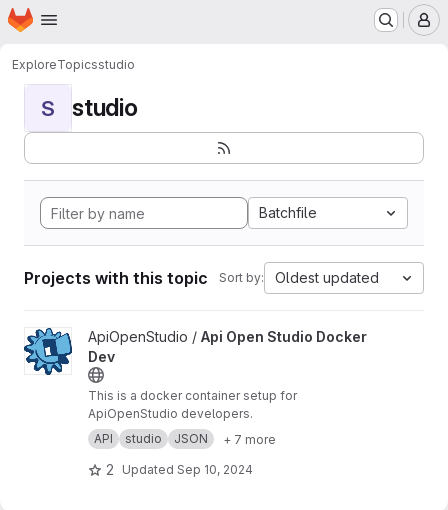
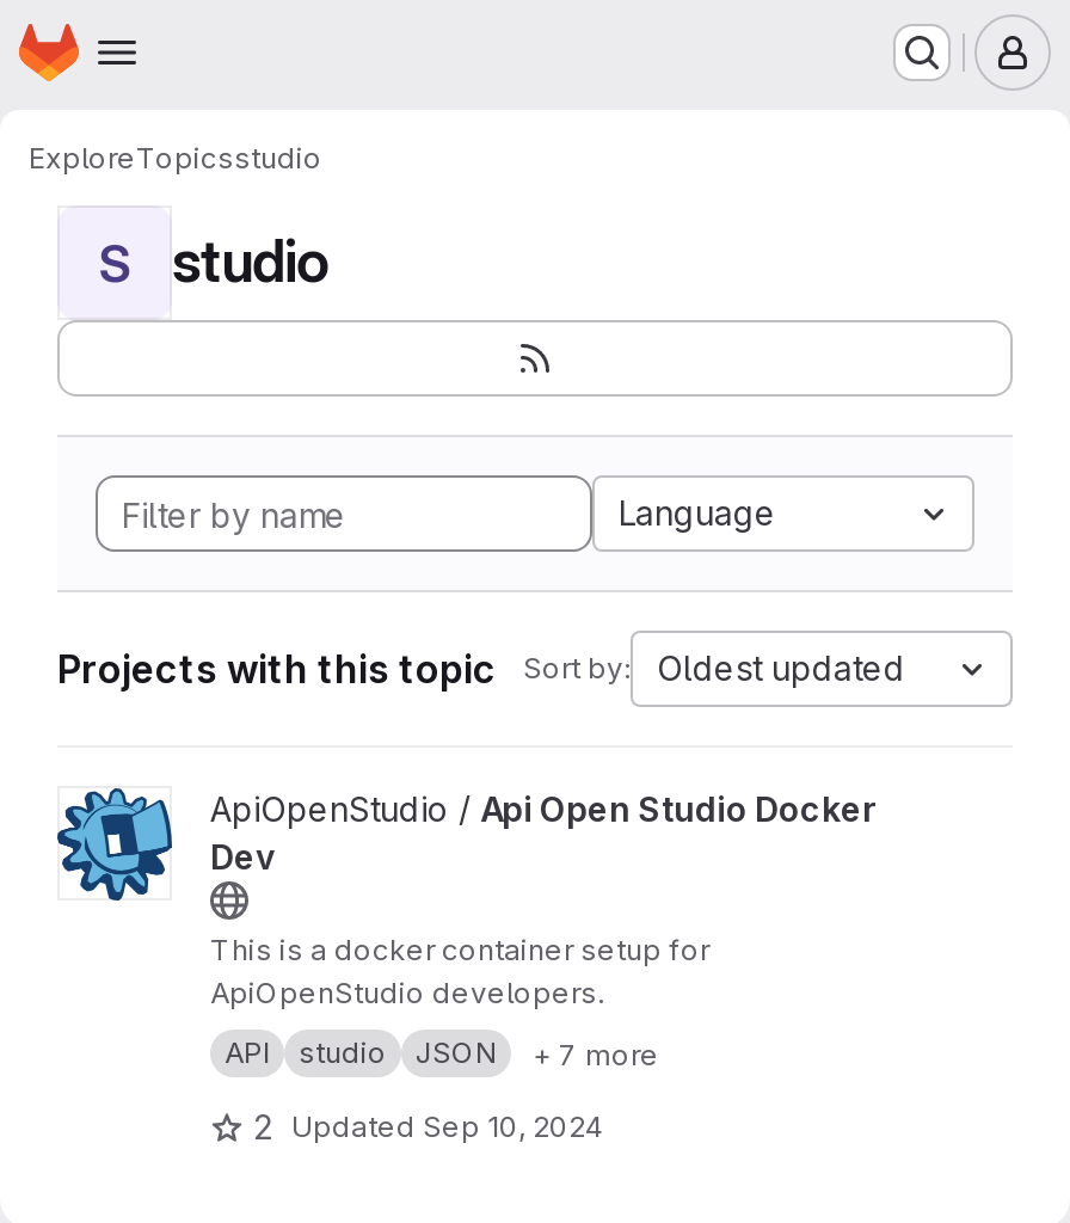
[259,204,317,221] Batchfile -> [619,492,776,533] Language

